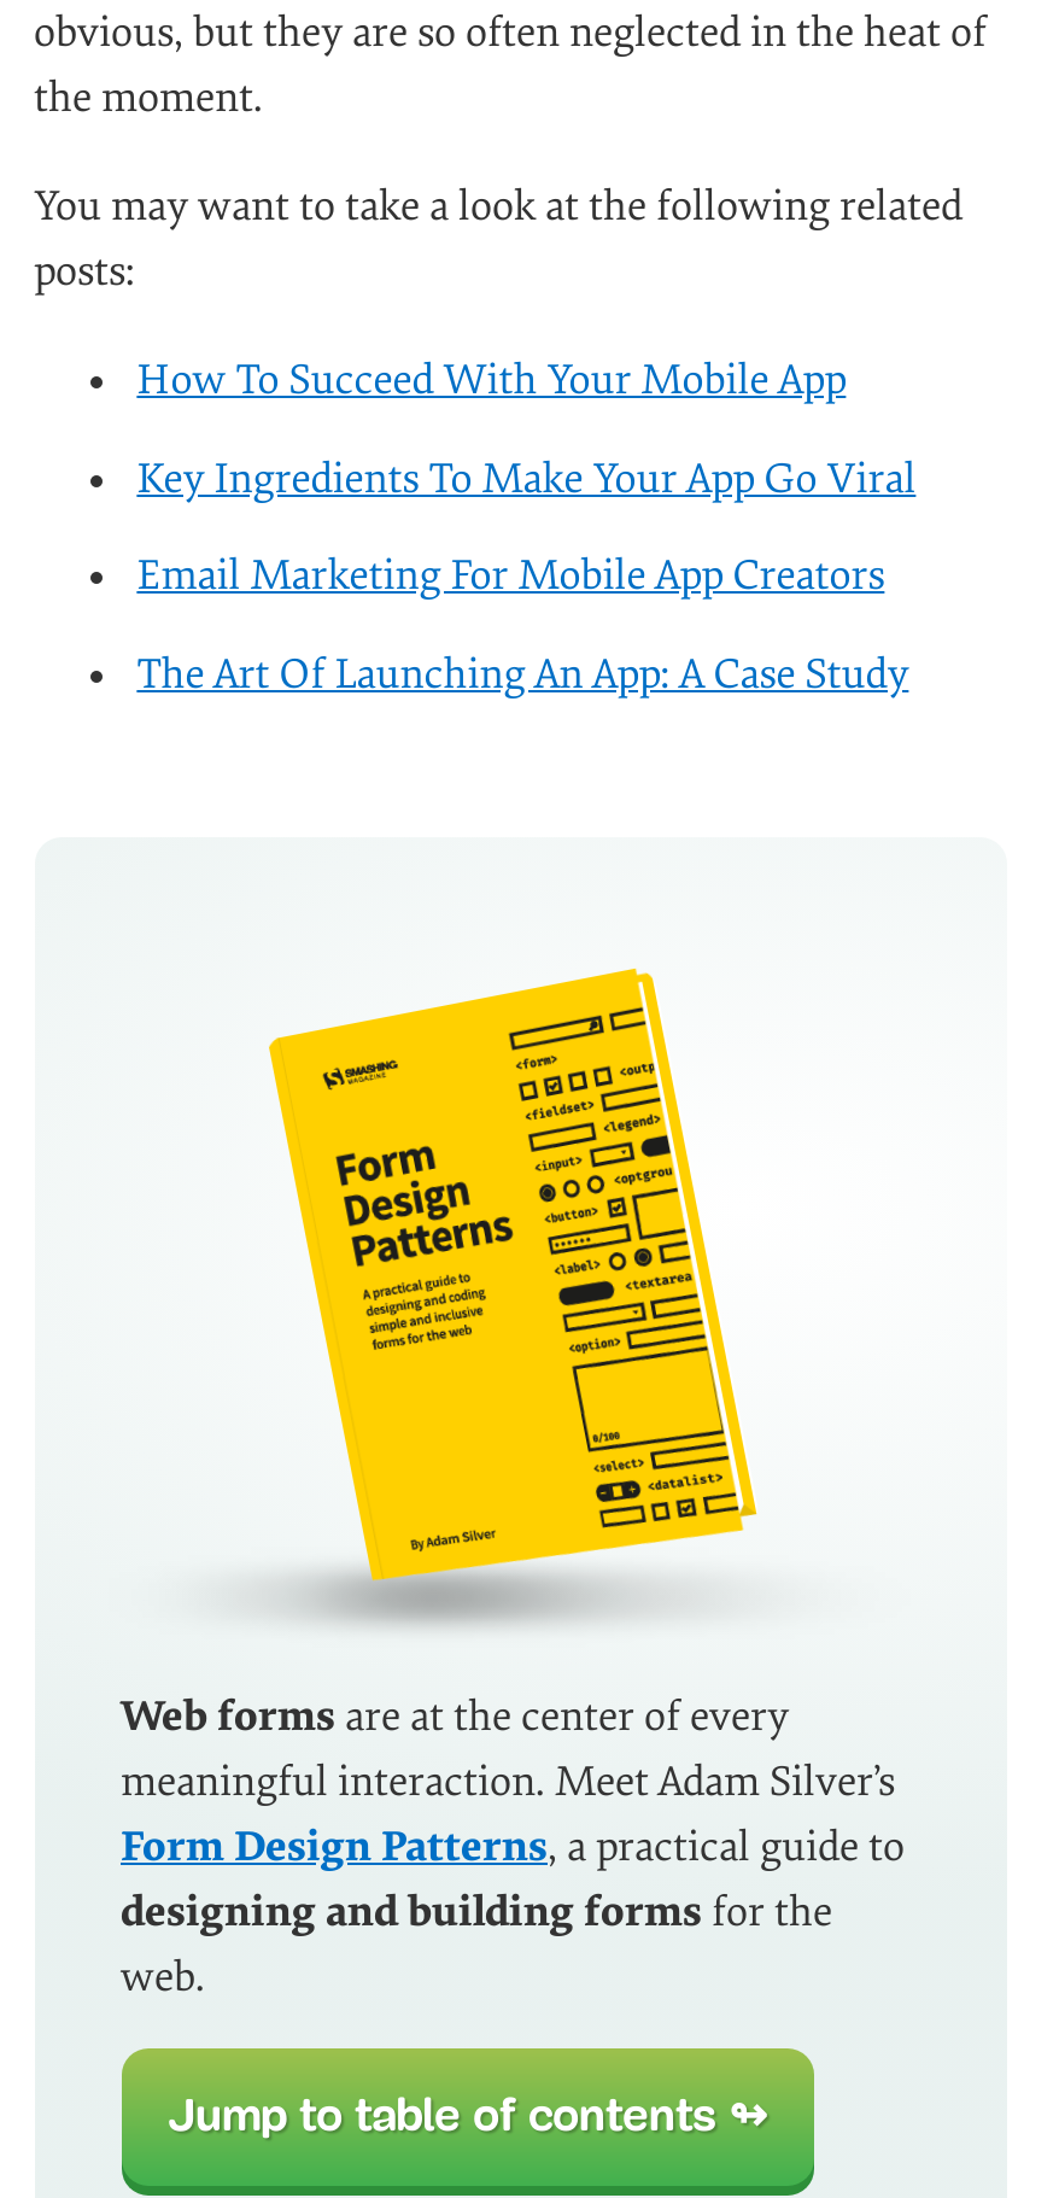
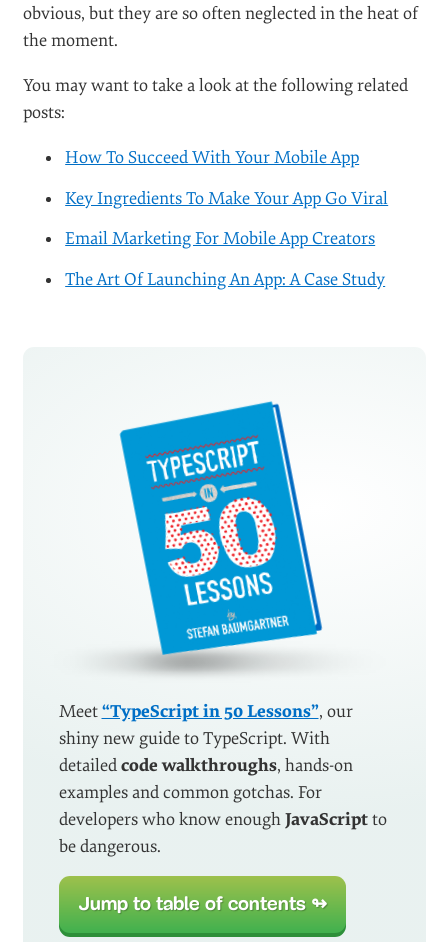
[267,968,759,1583] [image] -> [119,401,323,655] [image]
[121,1692,905,2003] Web forms are at the center of every | meaningful interaction. Meet Adam Silver’s | Form Design Patterns, a practical guide to | designing and building forms for the | web. -> [58,701,386,857] Meet “TypeScript in 50 Lessons”, our | shiny new guide to TypeScript. With | detailed code walkthroughs, hands-on | examples and common gotchas. For | developers who know enough JavaScript to | be dangerous.

